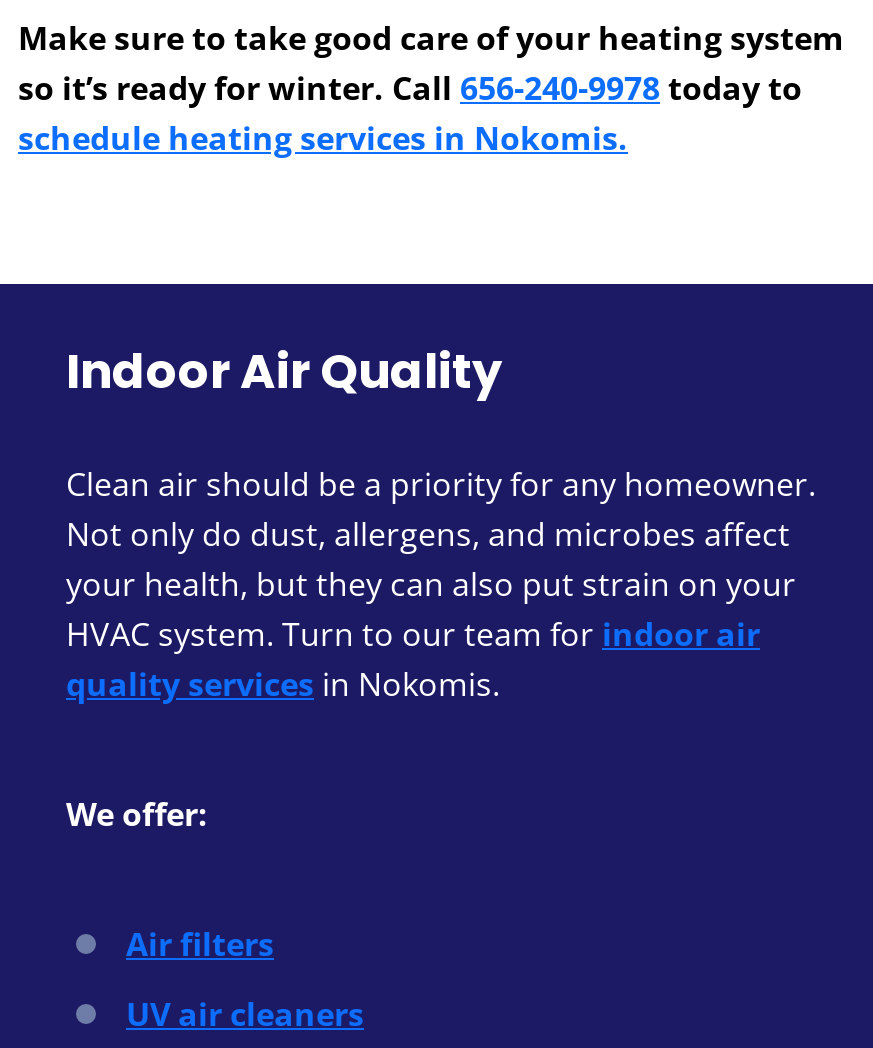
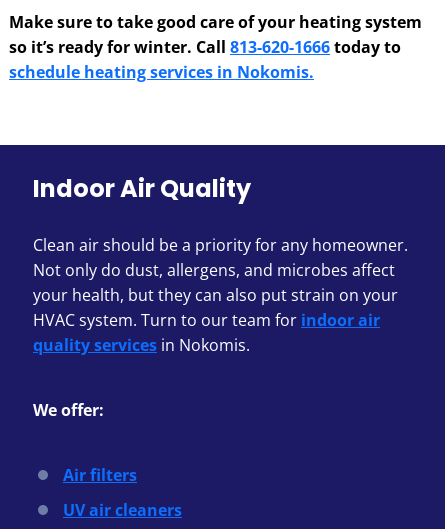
[18,66,802,110] so it’s ready for winter. Call 656-240-9978 today to -> [9,36,401,58] so it’s ready for winter. Call 813-620-1666 today to

